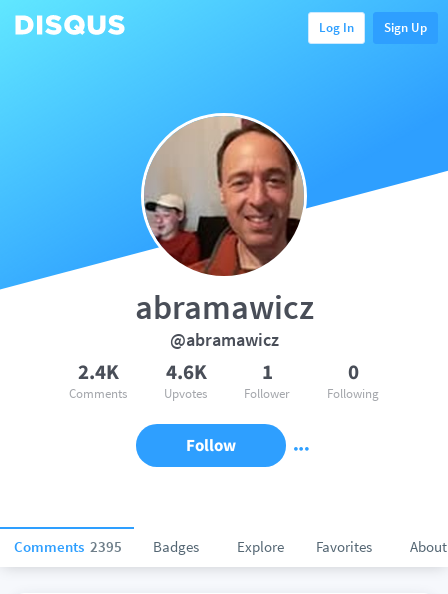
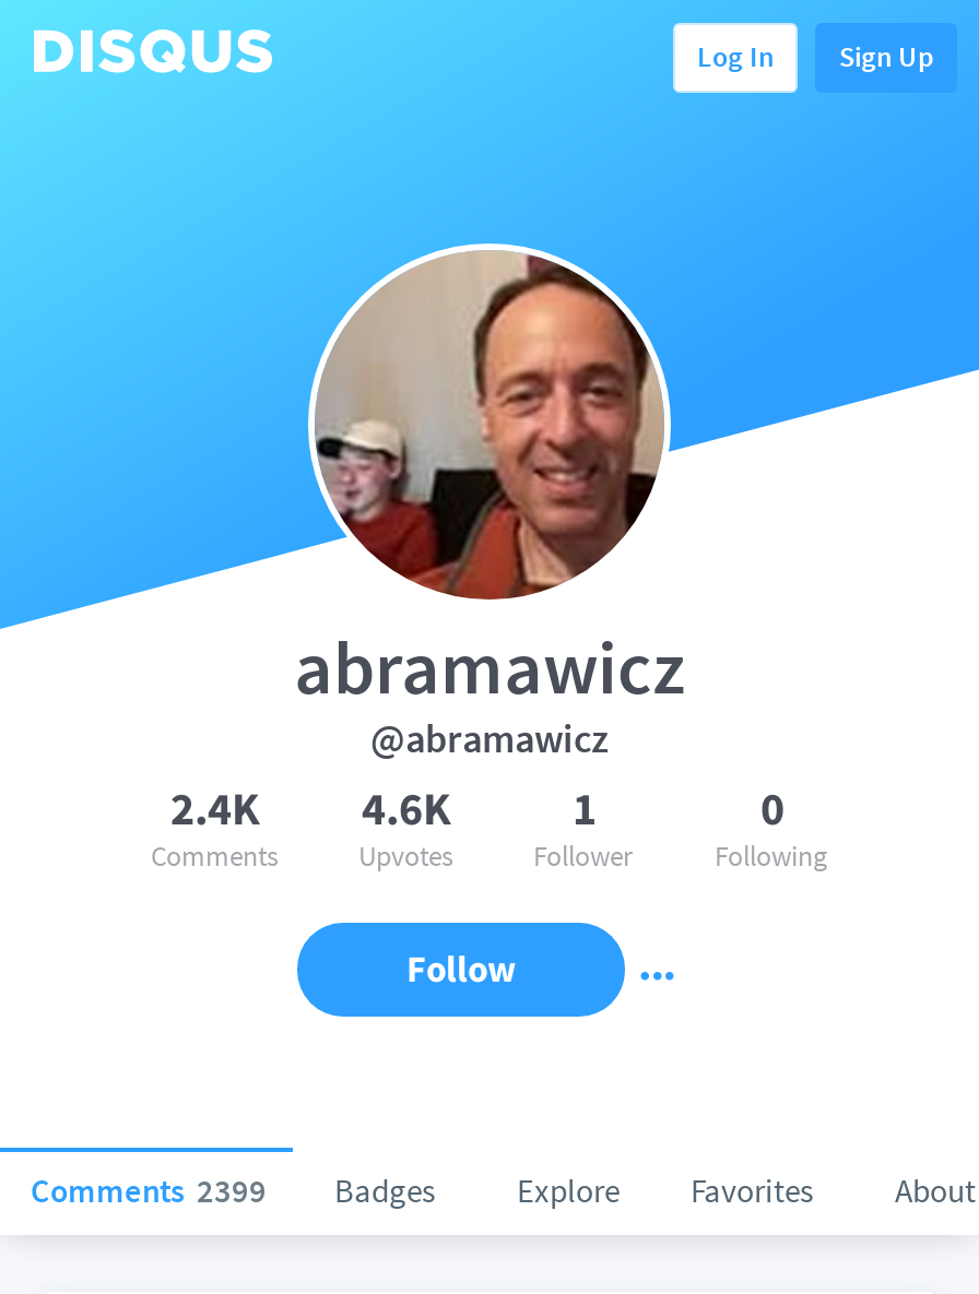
[14,537,446,556] Comments 2395 Badges Explore Favorites About -> [31,1170,976,1211] Comments 2399 Badges Explore Favorites About

